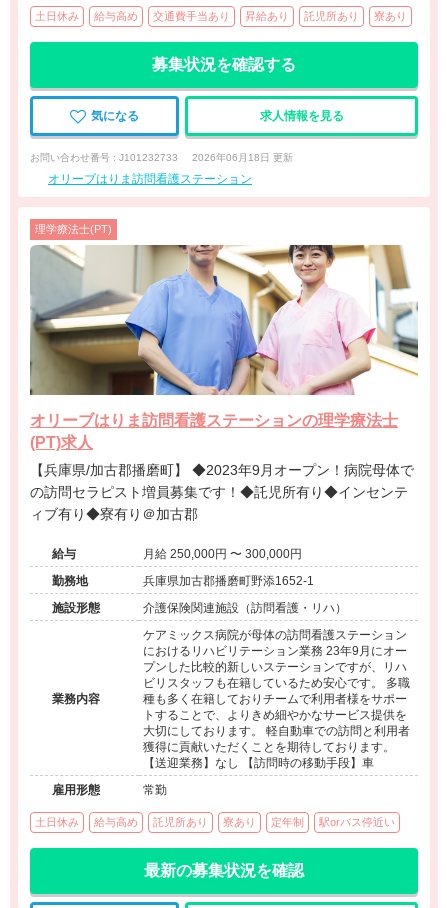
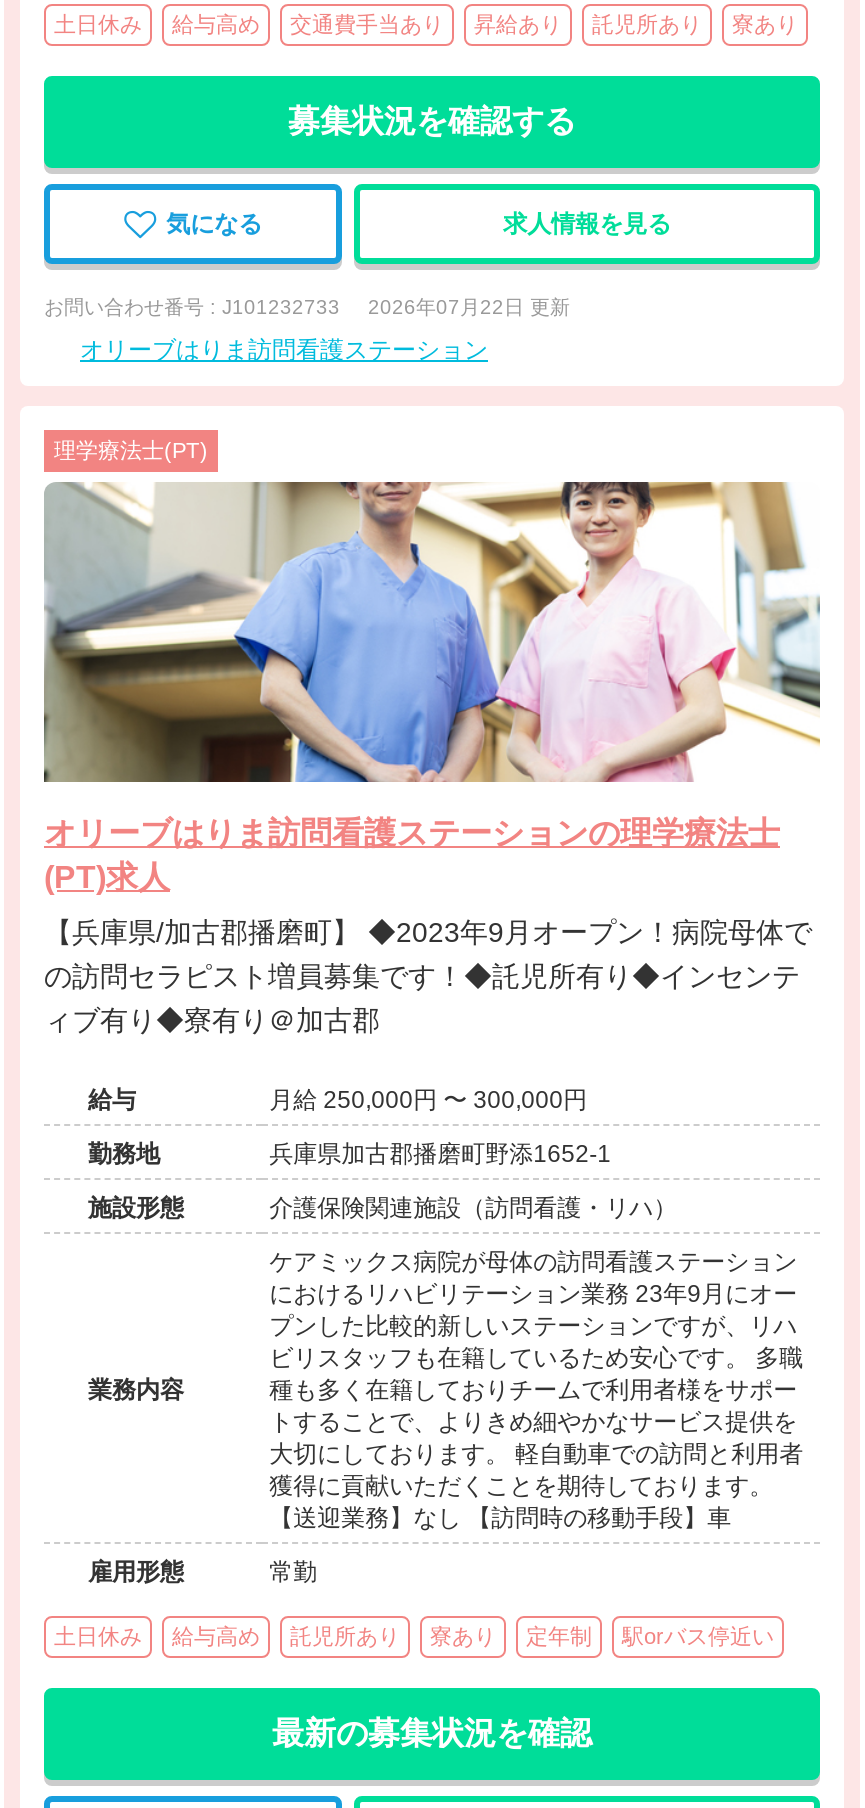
[30,152,293,163] お問い合わせ番号 : J101232733 2026年06月18日 更新 -> [44,297,570,319] お問い合わせ番号 : J101232733 2026年07月22日 更新

